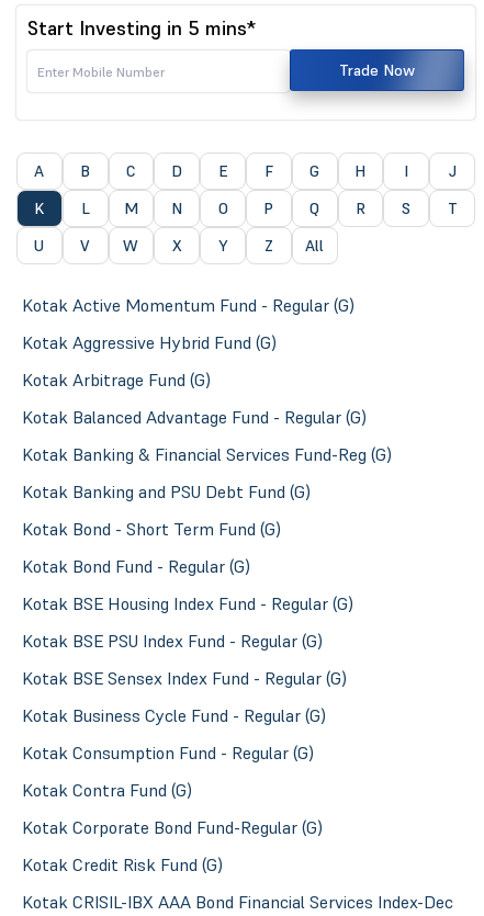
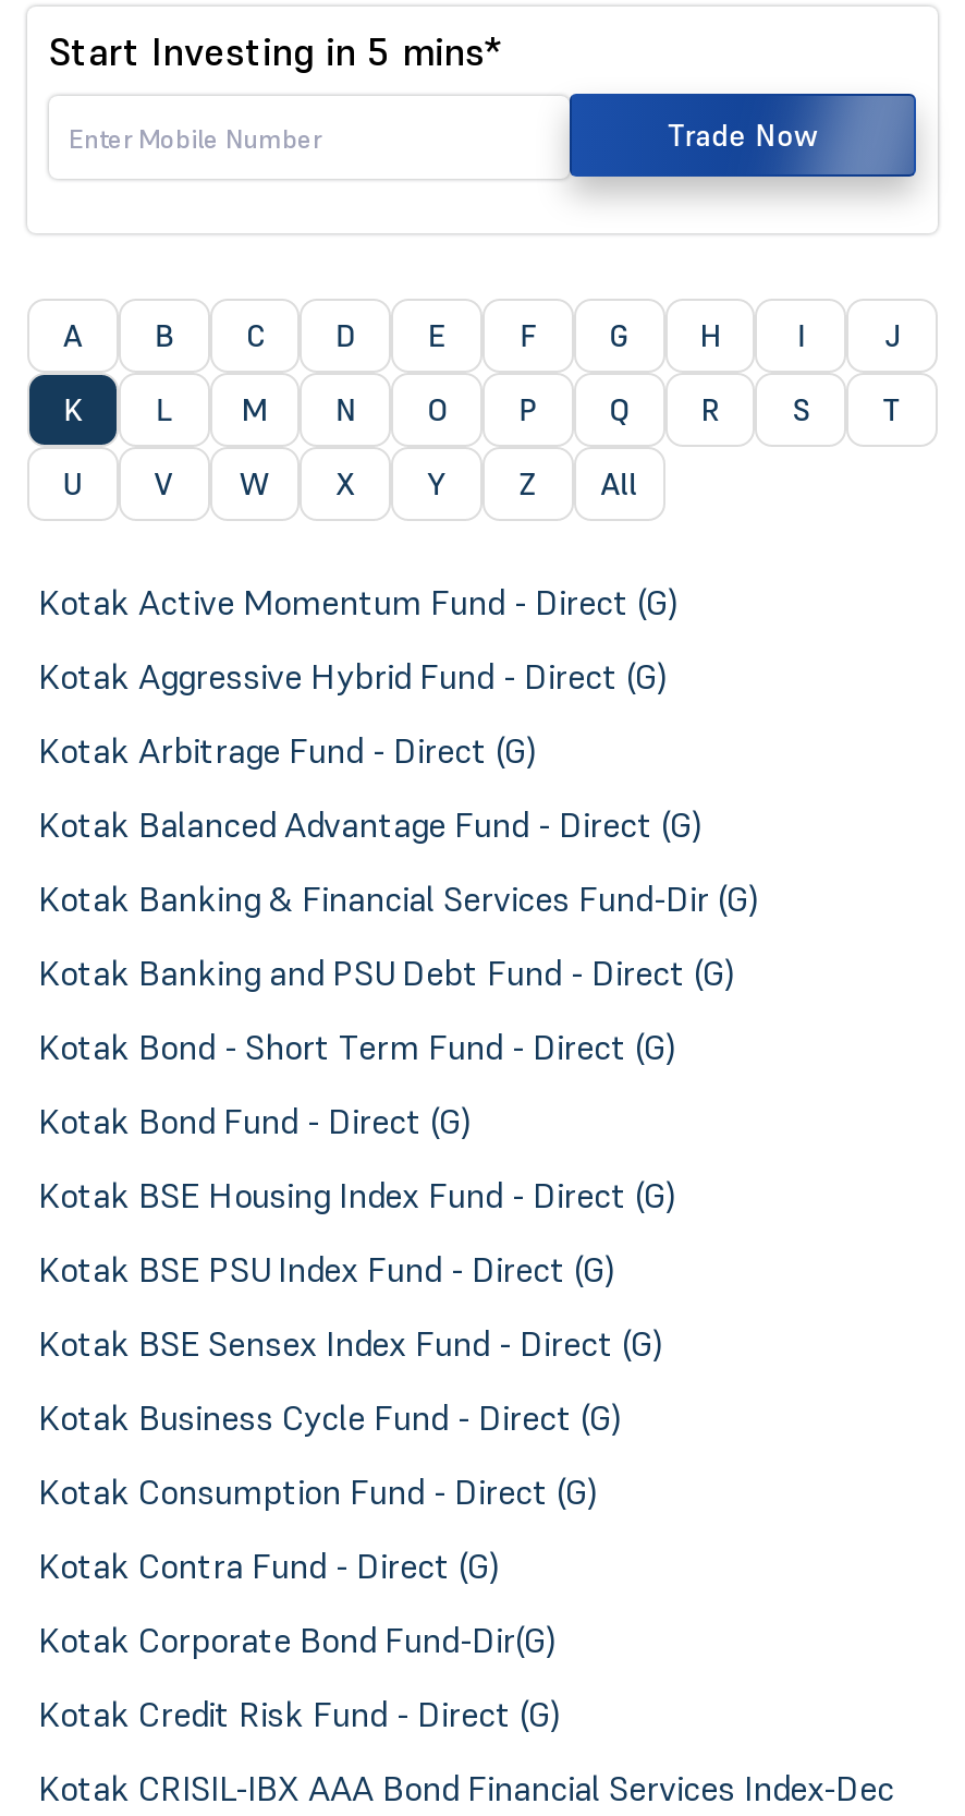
[22,294,354,316] Kotak Active Momentum Fund - Regular (G) -> [38,580,679,624] Kotak Active Momentum Fund - Direct (G)
[22,331,277,353] Kotak Aggressive Hybrid Fund (G) -> [38,654,668,698] Kotak Aggressive Hybrid Fund - Direct (G)
[22,369,211,391] Kotak Arbitrage Fund (G) -> [38,728,537,772] Kotak Arbitrage Fund - Direct (G)
[22,406,367,428] Kotak Balanced Advantage Fund - Regular (G) -> [38,802,703,846] Kotak Balanced Advantage Fund - Direct (G)
[22,443,392,465] Kotak Banking & Financial Services Fund-Reg (G) -> [38,876,759,920] Kotak Banking & Financial Services Fund-Dir (G)
[22,480,311,502] Kotak Banking and PSU Debt Fund (G) -> [38,951,735,994] Kotak Banking and PSU Debt Fund - Direct (G)
[22,518,281,540] Kotak Bond - Short Term Fund (G) -> [38,1025,676,1068] Kotak Bond - Short Term Fund - Direct (G)
[22,555,250,577] Kotak Bond Fund - Regular (G) -> [38,1099,472,1142] Kotak Bond Fund - Direct (G)
[22,592,353,614] Kotak BSE Housing Index Fund - Regular (G) -> [38,1173,676,1216] Kotak BSE Housing Index Fund - Direct (G)
[22,630,323,652] Kotak BSE PSU Index Fund - Regular (G) -> [38,1247,615,1291] Kotak BSE PSU Index Fund - Direct (G)
[22,667,347,689] Kotak BSE Sensex Index Fund - Regular (G) -> [38,1321,663,1365] Kotak BSE Sensex Index Fund - Direct (G)
[22,704,326,726] Kotak Business Cycle Fund - Regular (G) -> [38,1395,622,1439] Kotak Business Cycle Fund - Direct (G)
[22,742,314,764] Kotak Consumption Fund - Regular (G) -> [38,1469,598,1513] Kotak Consumption Fund - Direct (G)
[22,779,192,801] Kotak Contra Fund (G) -> [38,1543,500,1587] Kotak Contra Fund - Direct (G)
[22,816,323,838] Kotak Corporate Bond Fund-Regular (G) -> [38,1618,557,1661] Kotak Corporate Bond Fund-Dir(G)
[22,853,223,875] Kotak Credit Risk Fund (G) -> [38,1692,561,1735] Kotak Credit Risk Fund - Direct (G)

